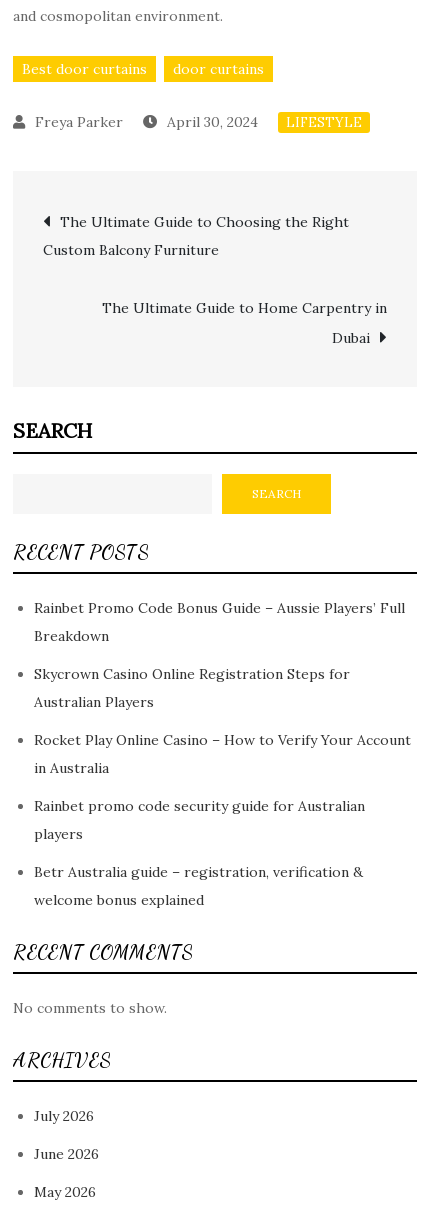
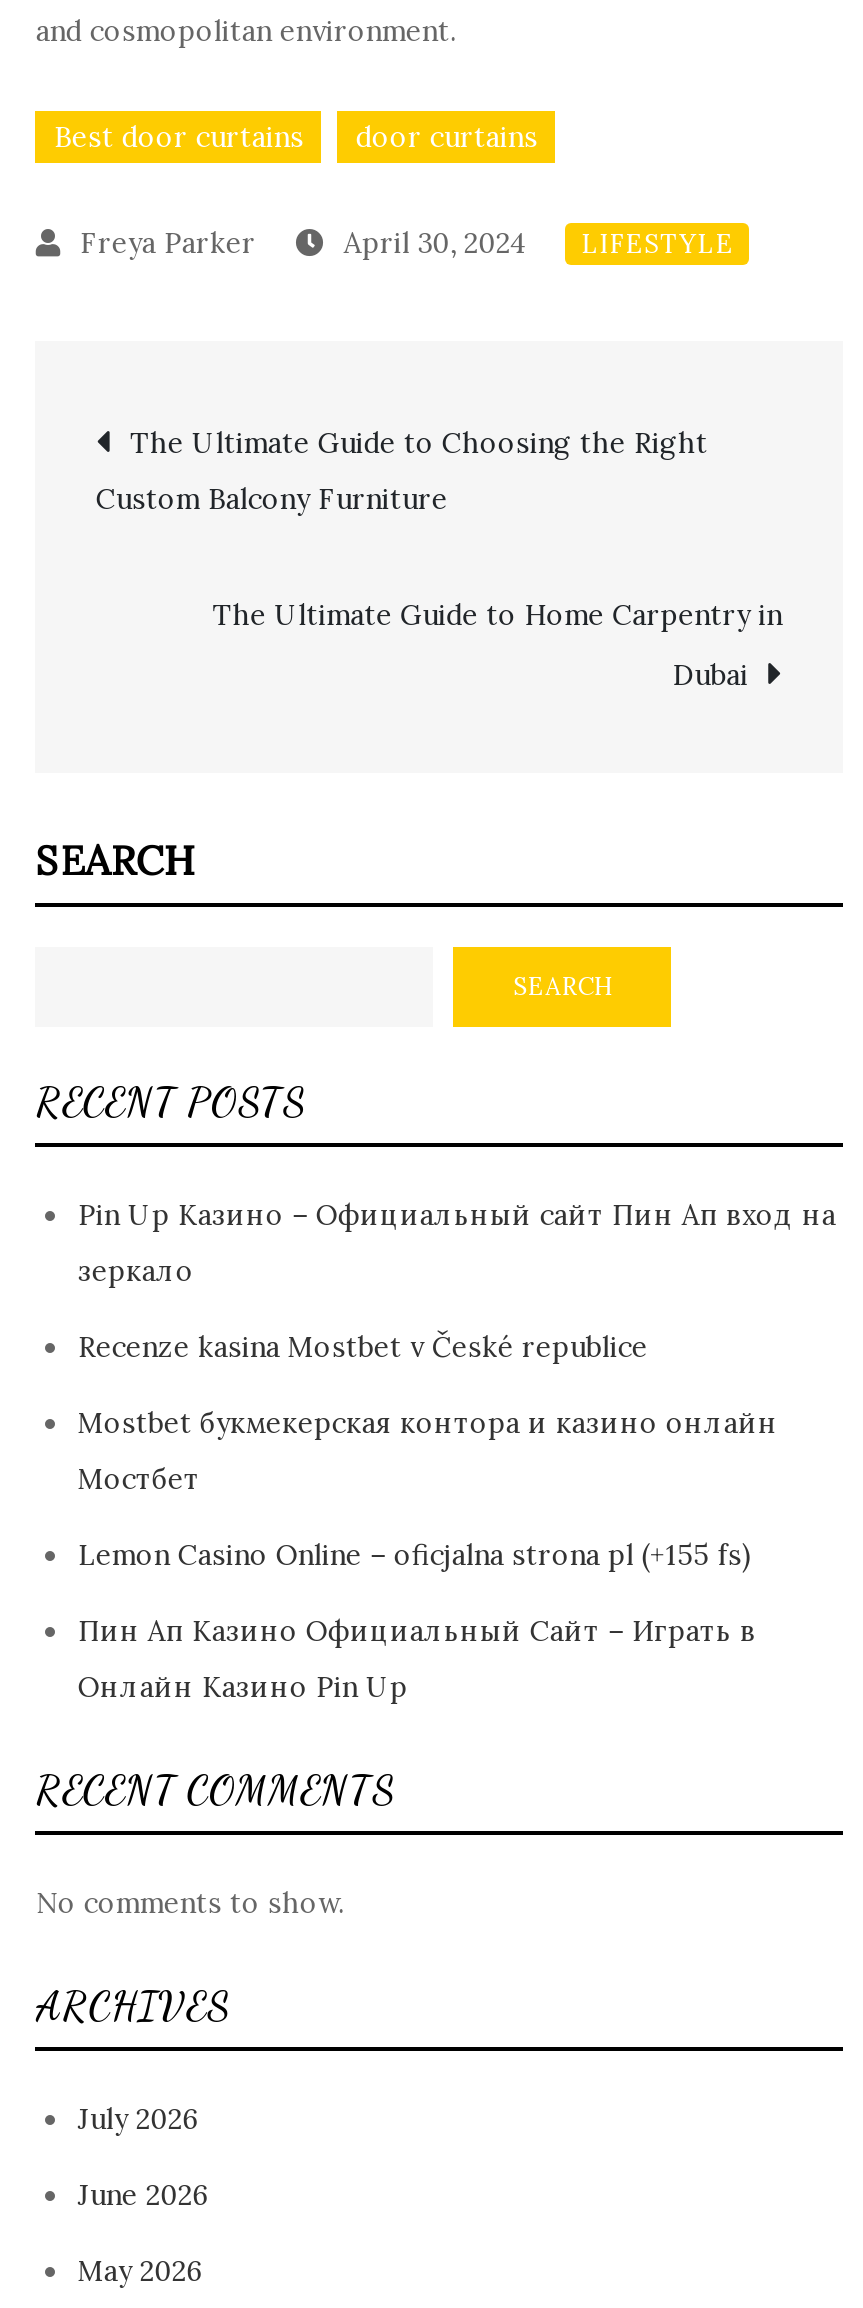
[34,599,411,909] Rainbet Promo Code Bonus Guide – Aussie Players’ Full | Breakdown | Skycrown Casino Online Registration Steps for | Australian Players | Rocket Play Online Casino – How to Verify Your Account | in Australia | Rainbet promo code security guide for Australian | players | Betr Australia guide – registration, verification & | welcome bonus explained -> [78,1197,836,1705] Pin Up Казино – Официальный сайт Пин Ап вход на | зеркало | Recenze kasina Mostbet v České republice | Mostbet букмекерская контора и казино онлайн | Мостбет | Lemon Casino Online – oficjalna strona pl (+155 fs) | Пин Ап Казино Официальный Сайт – Играть в | Онлайн Казино Pin Up

